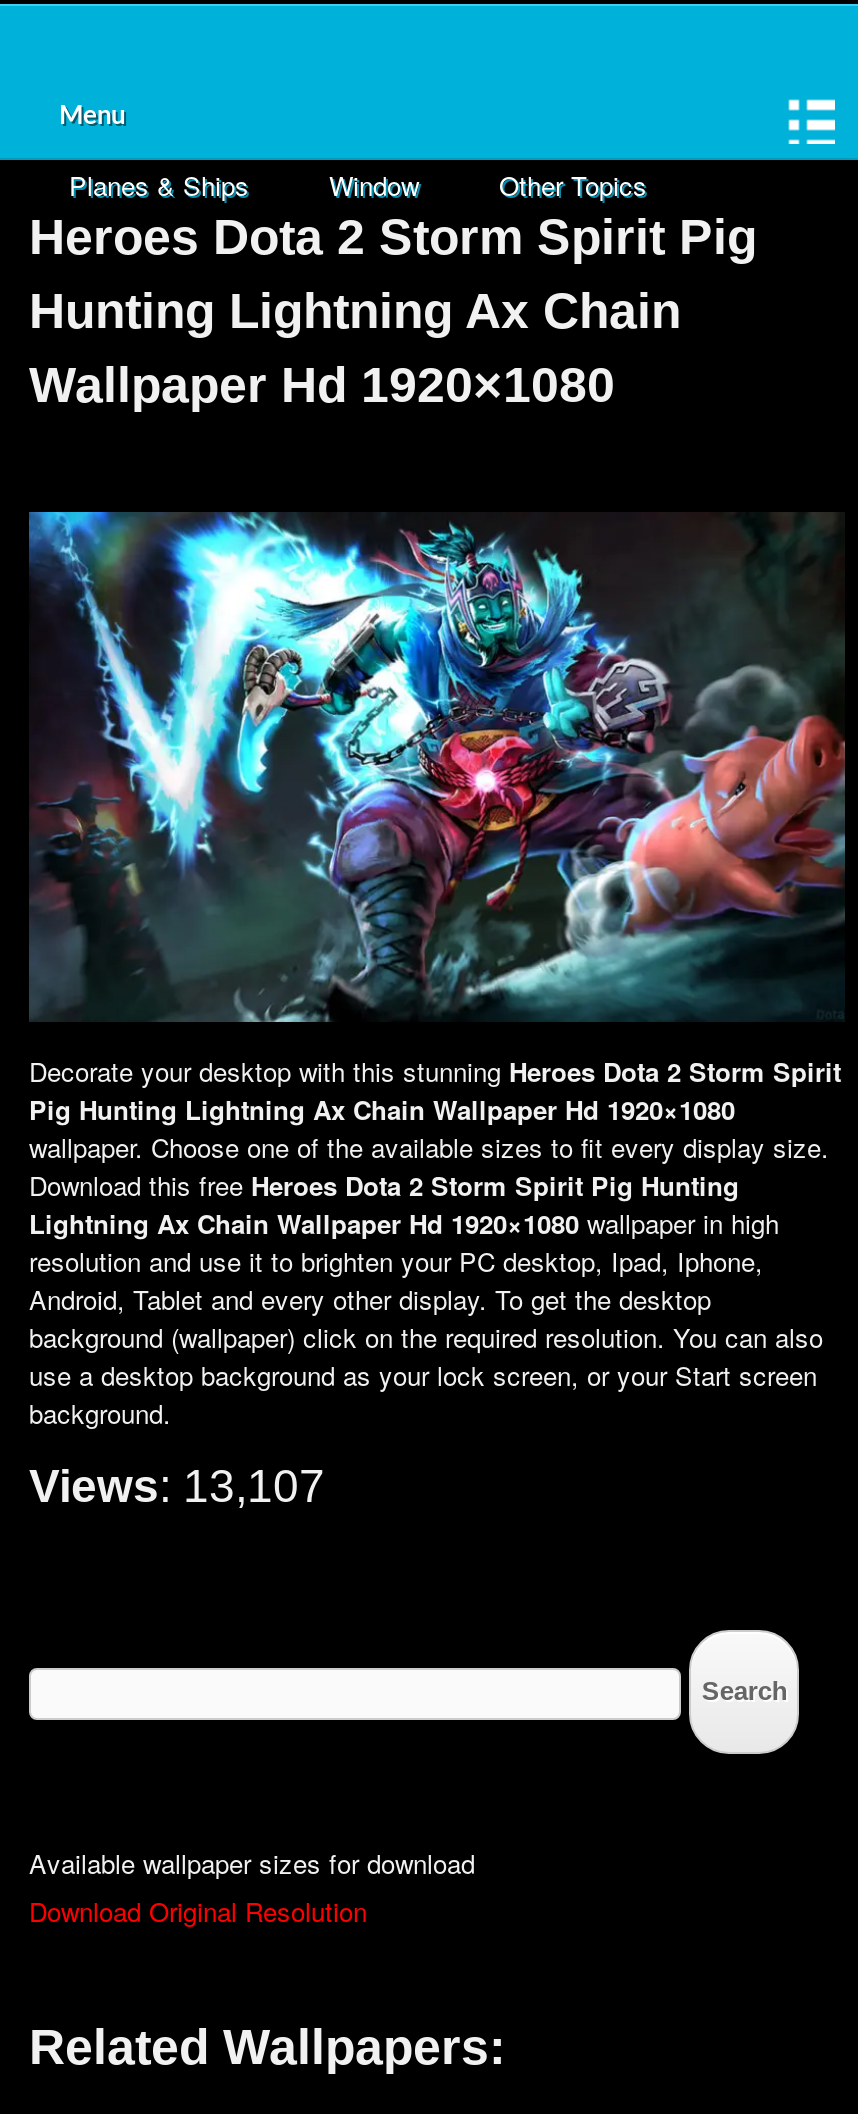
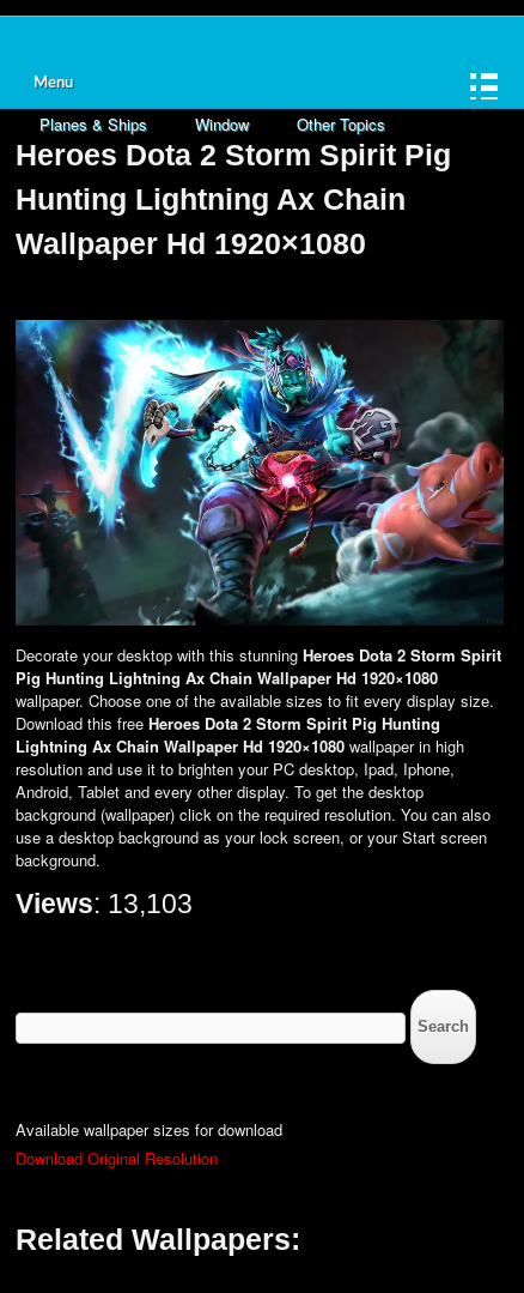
[29,1460,325,1512] Views: 13,107 -> [16,888,193,919] Views: 13,103

